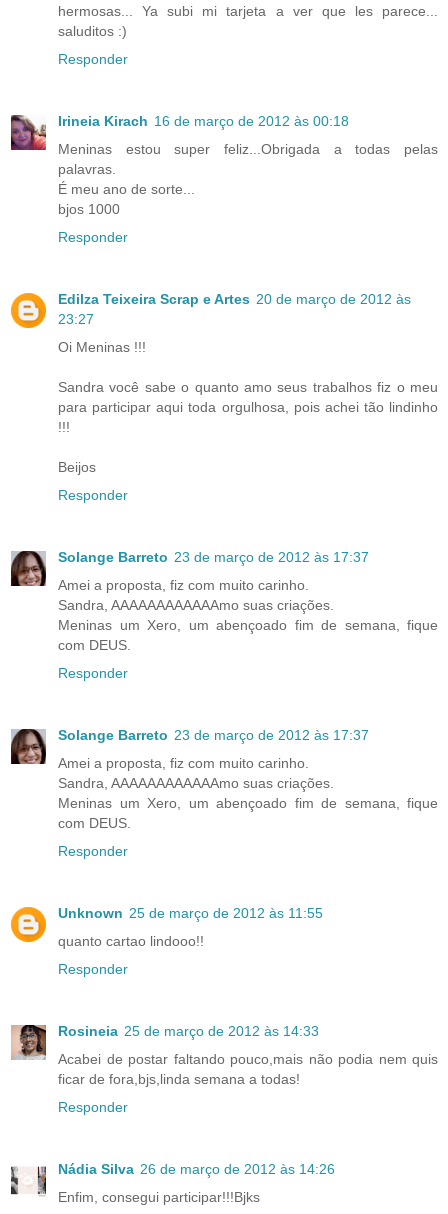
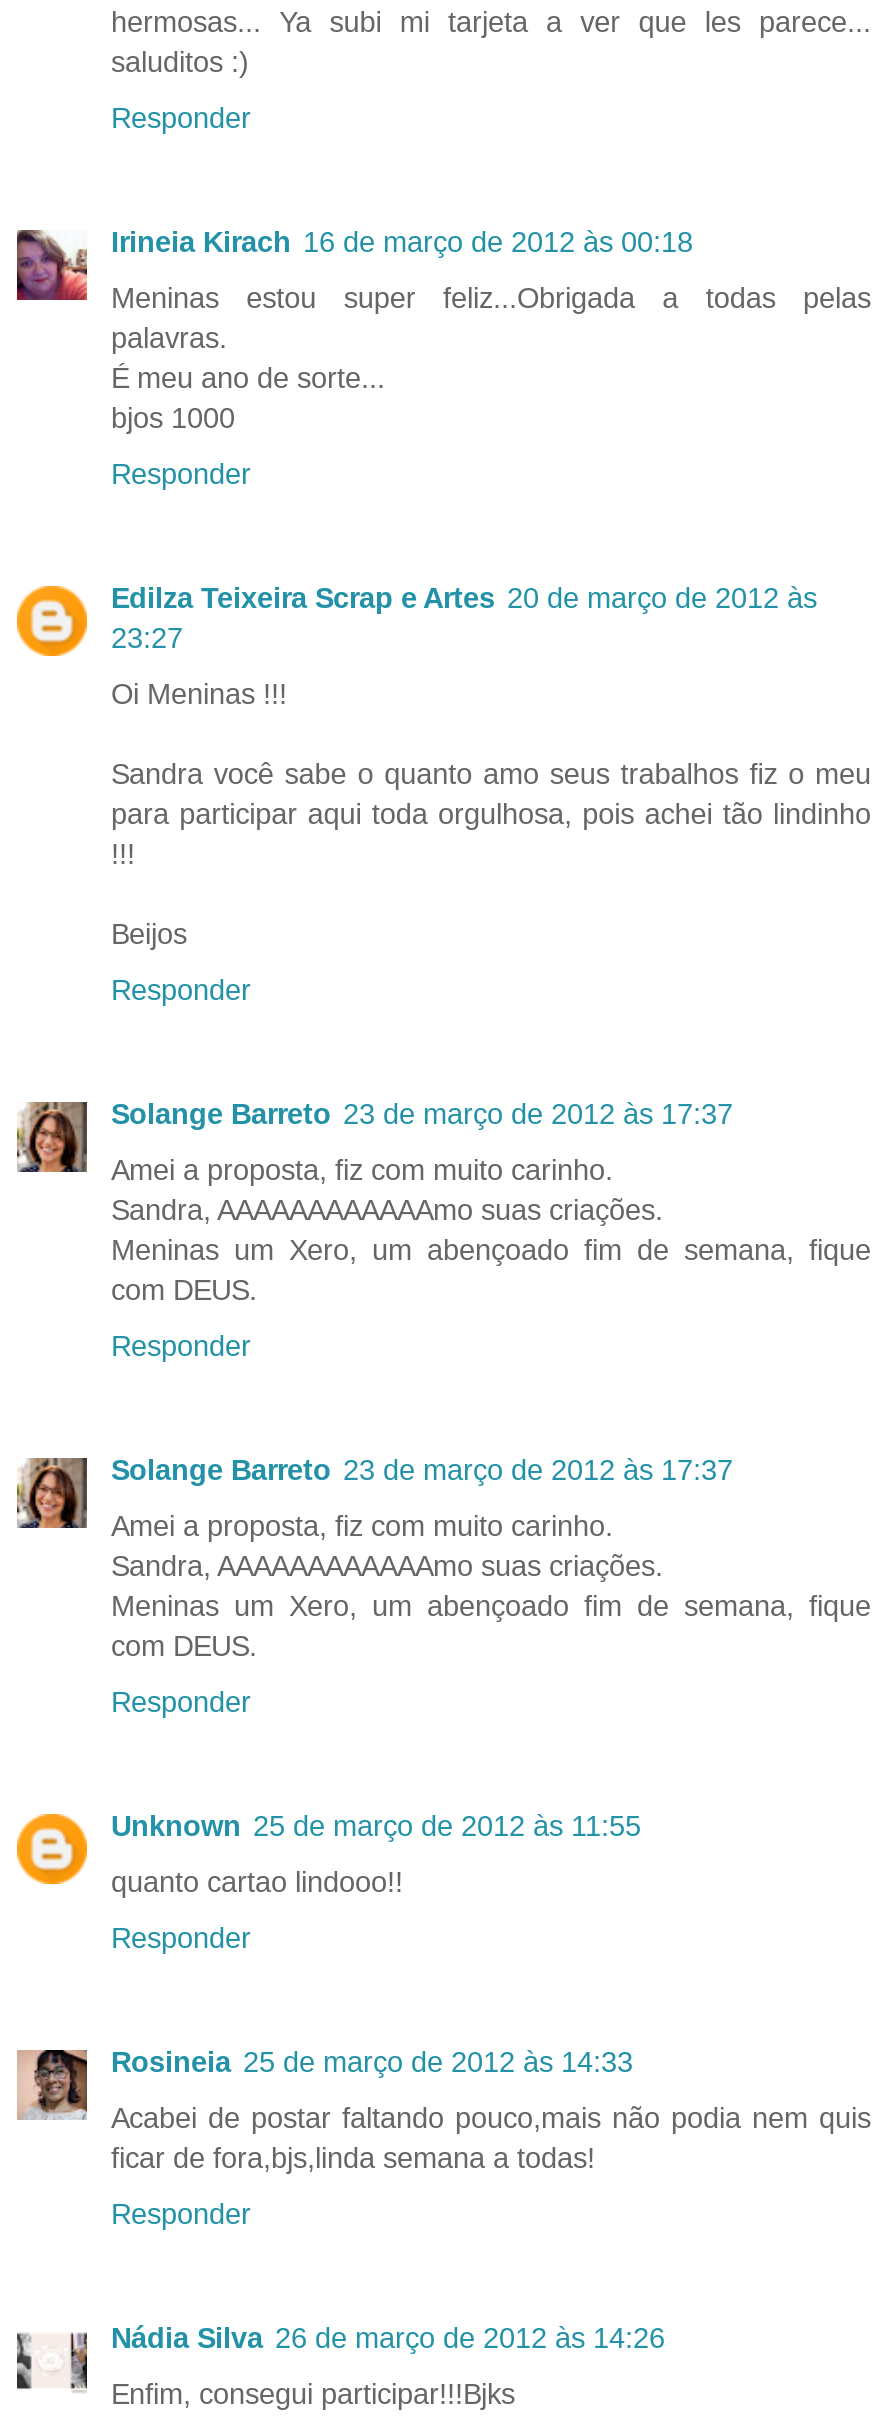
[10,550,47,587] [image] -> [15,1100,89,1174] [image]
[10,728,47,765] [image] -> [15,1456,89,1530] [image]

